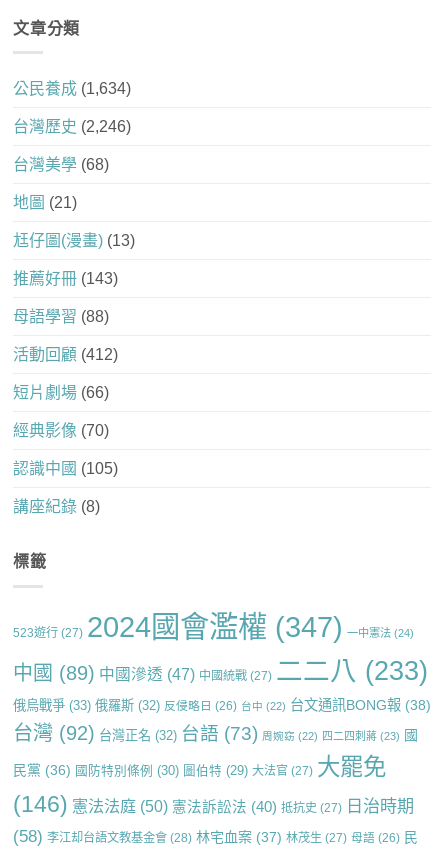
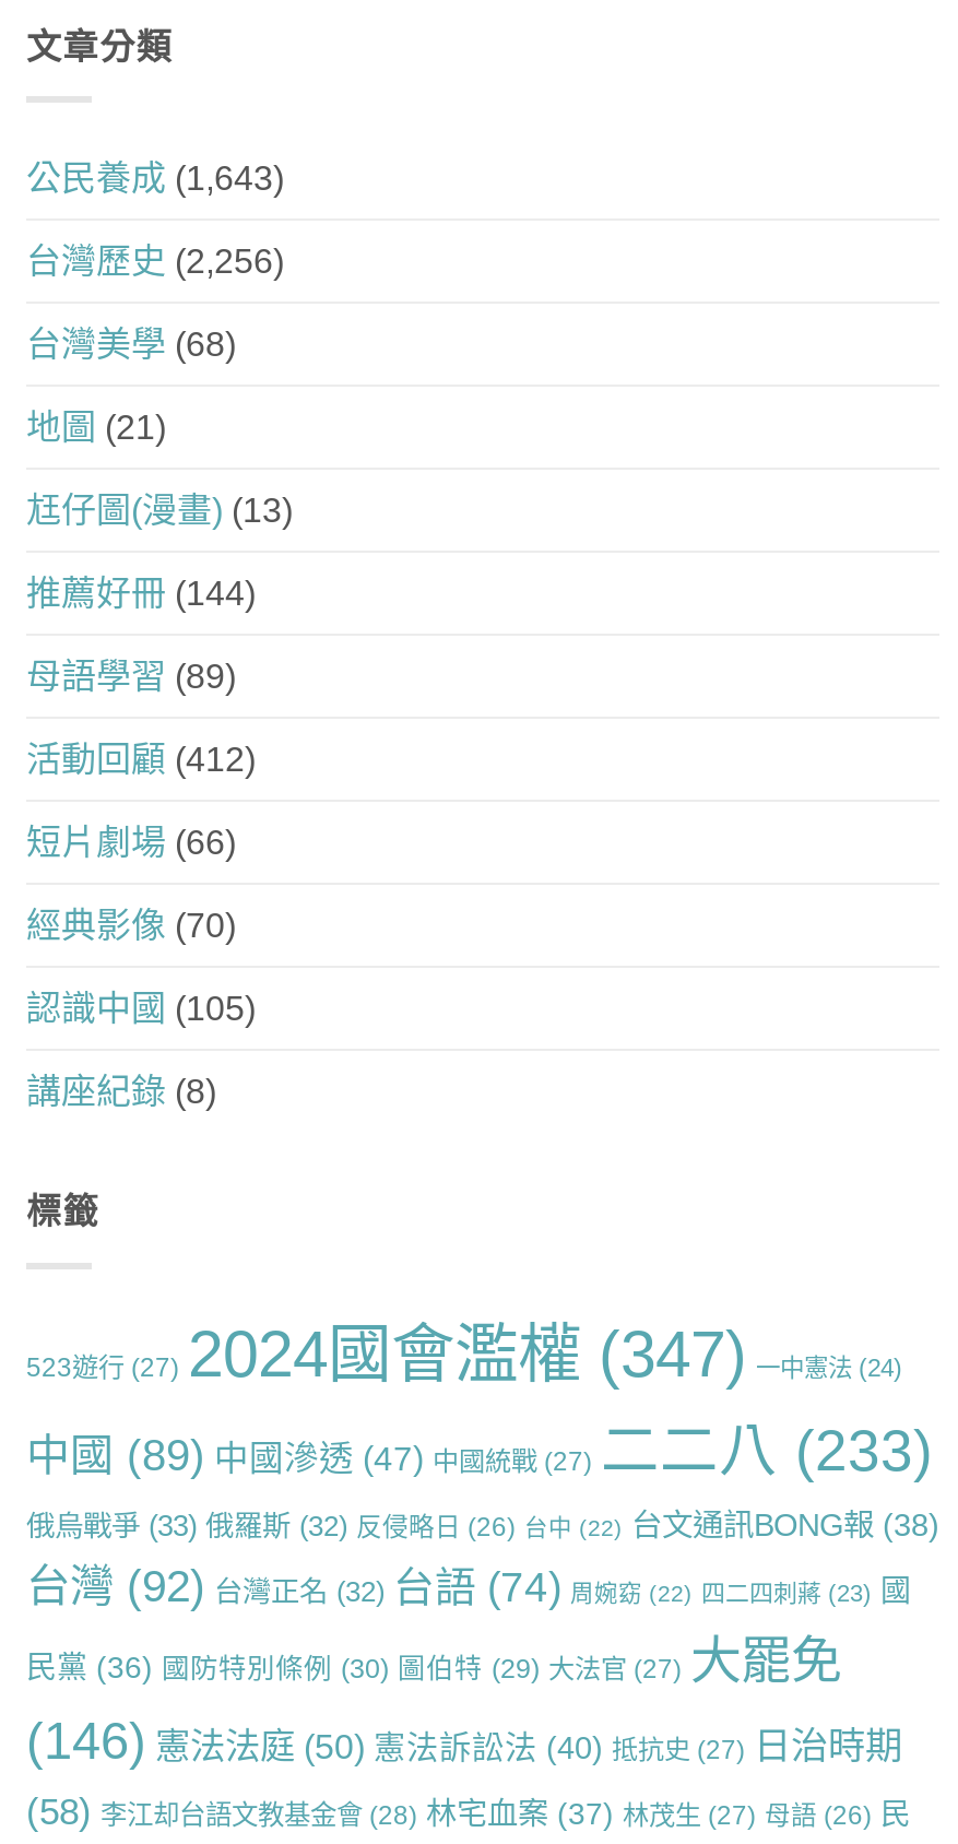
[13,80,131,97] 公民養成(1,634) -> [26,160,284,198] 公民養成(1,643)
[13,118,131,135] 台灣歷史(2,246) -> [26,243,284,281] 台灣歷史(2,256)
[13,270,118,287] 推薦好冊(143) -> [26,575,256,613] 推薦好冊(144)
[13,308,109,325] 母語學習(88) -> [26,659,236,696] 母語學習(89)
[13,722,418,744] 台灣(92) 台灣正名(32) 台語(73) 周婉窈(22) 四二四刺蔣(23) 國 -> [26,1562,911,1610] 台灣(92) 台灣正名(32) 台語(74) 周婉窈(22) 四二四刺蔣(23) 國

